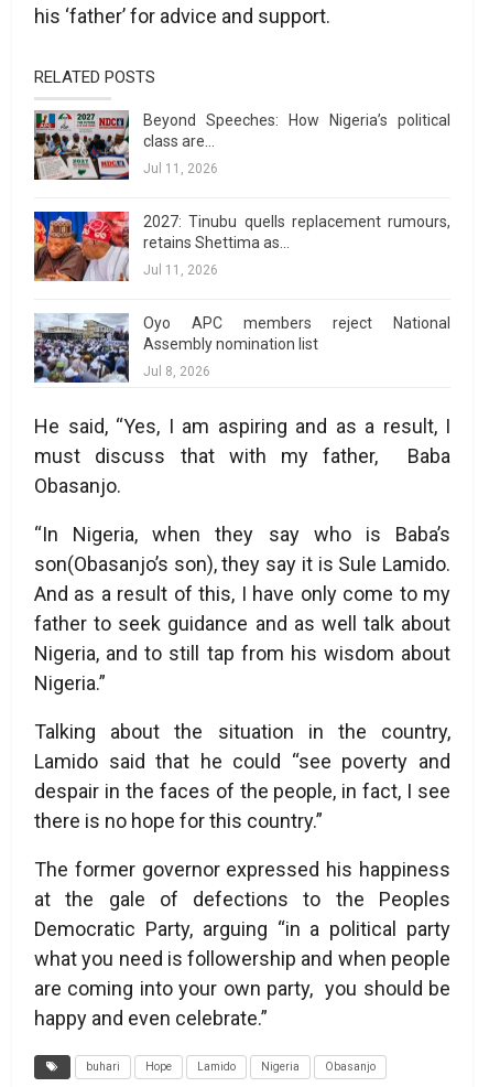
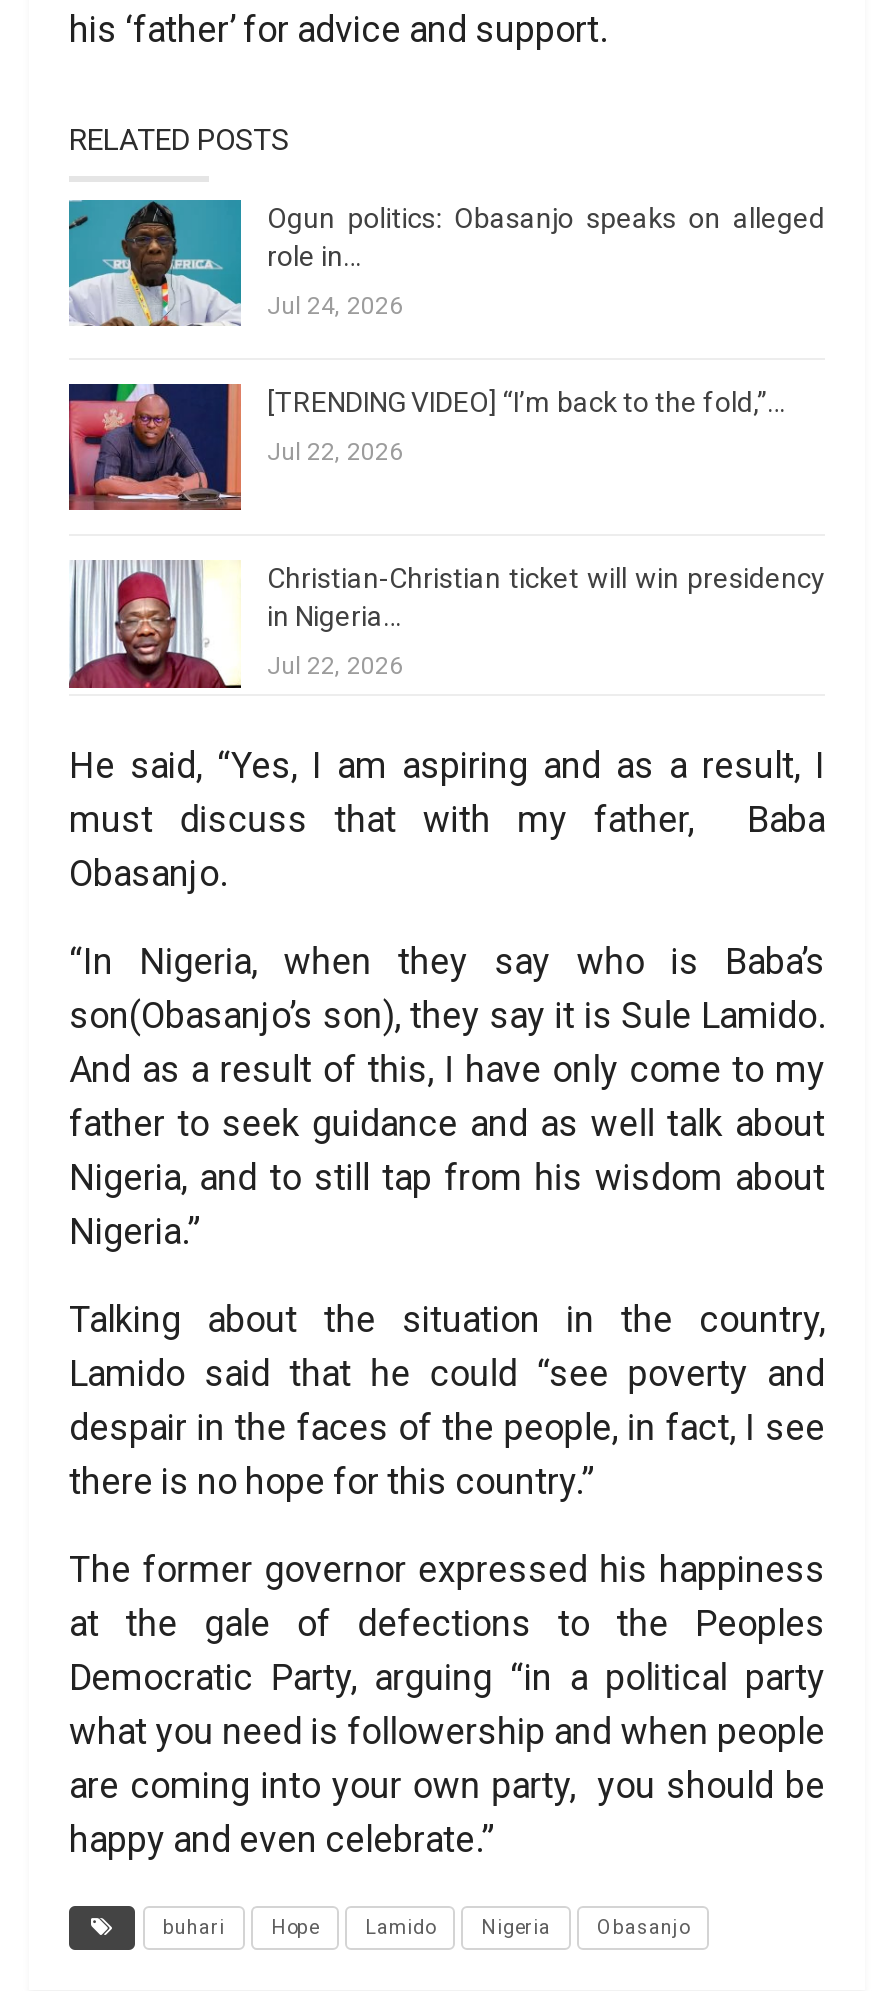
[33,110,450,181] [image] | Beyond Speeches: How Nigeria’s political | class are… -> [67,198,825,326] [image] | Ogun politics: Obasanjo speaks on alleged | role in…
[143,161,218,176] Jul 11, 2026 -> [267,292,403,320] Jul 24, 2026
[33,211,450,282] [image] | 2027: Tinubu quells replacement rumours, | retains Shettima as… -> [67,382,785,512] [image] | [TRENDING VIDEO] “I’m back to the fold,”…
[143,262,218,278] Jul 11, 2026 -> [267,438,403,466] Jul 22, 2026
[33,312,450,384] [image] | Oyo APC members reject National | Assembly nomination list -> [69,560,825,690] [image] | Christian-Christian ticket will win presidency | in Nigeria…
[143,364,210,379] Jul 8, 2026 -> [267,653,403,681] Jul 22, 2026

